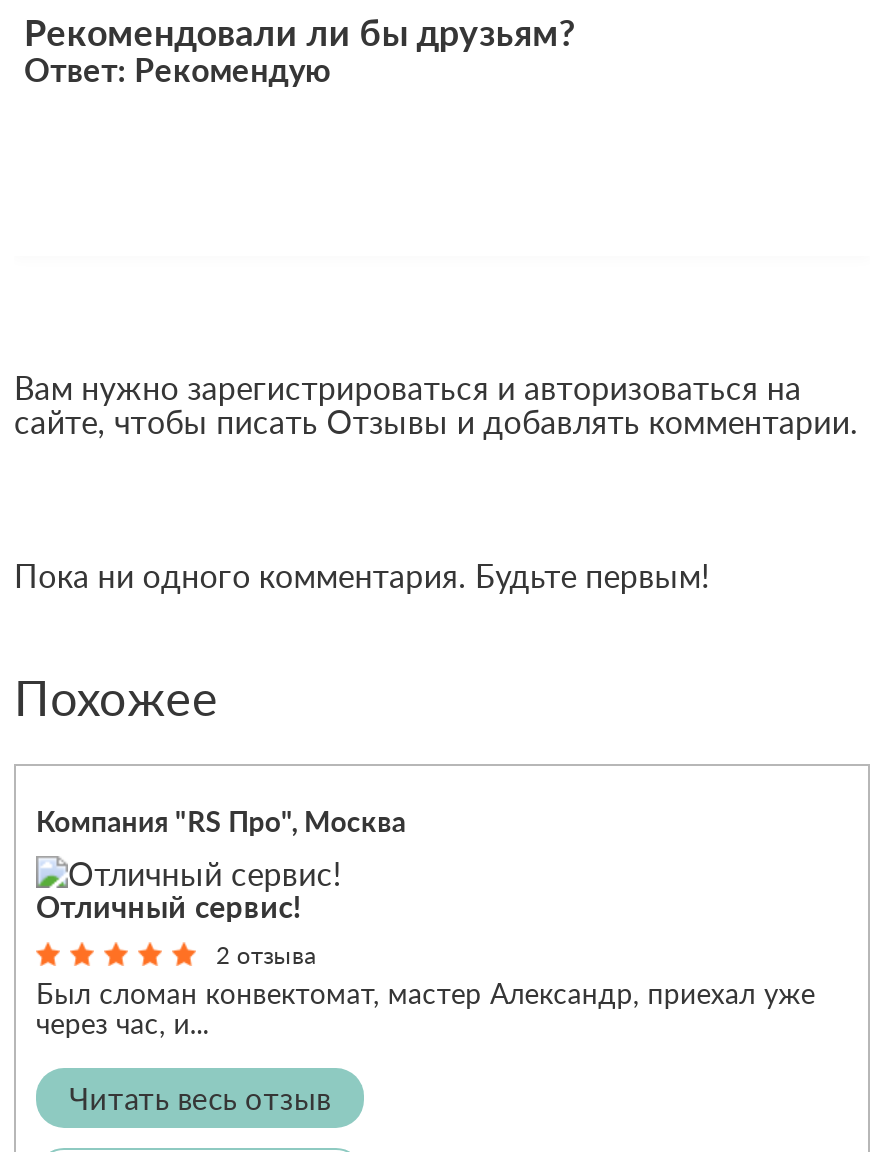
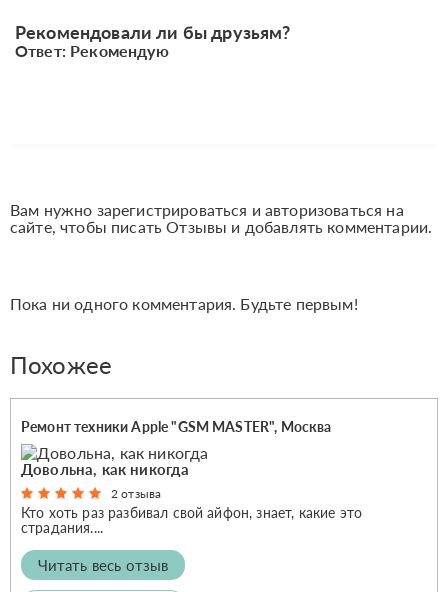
[36,804,406,838] Компания "RS Про", Москва -> [21,418,332,435] Ремонт техники Apple "GSM MASTER", Москва
[36,888,301,924] Отличный сервис! -> [21,460,189,478] Довольна, как никогда
[36,976,815,1040] Был сломан конвектомат, мастер Александр, приехал уже | через час, и... -> [21,504,362,536] Кто хоть раз разбивал свой айфон, знает, какие это | страдания....

